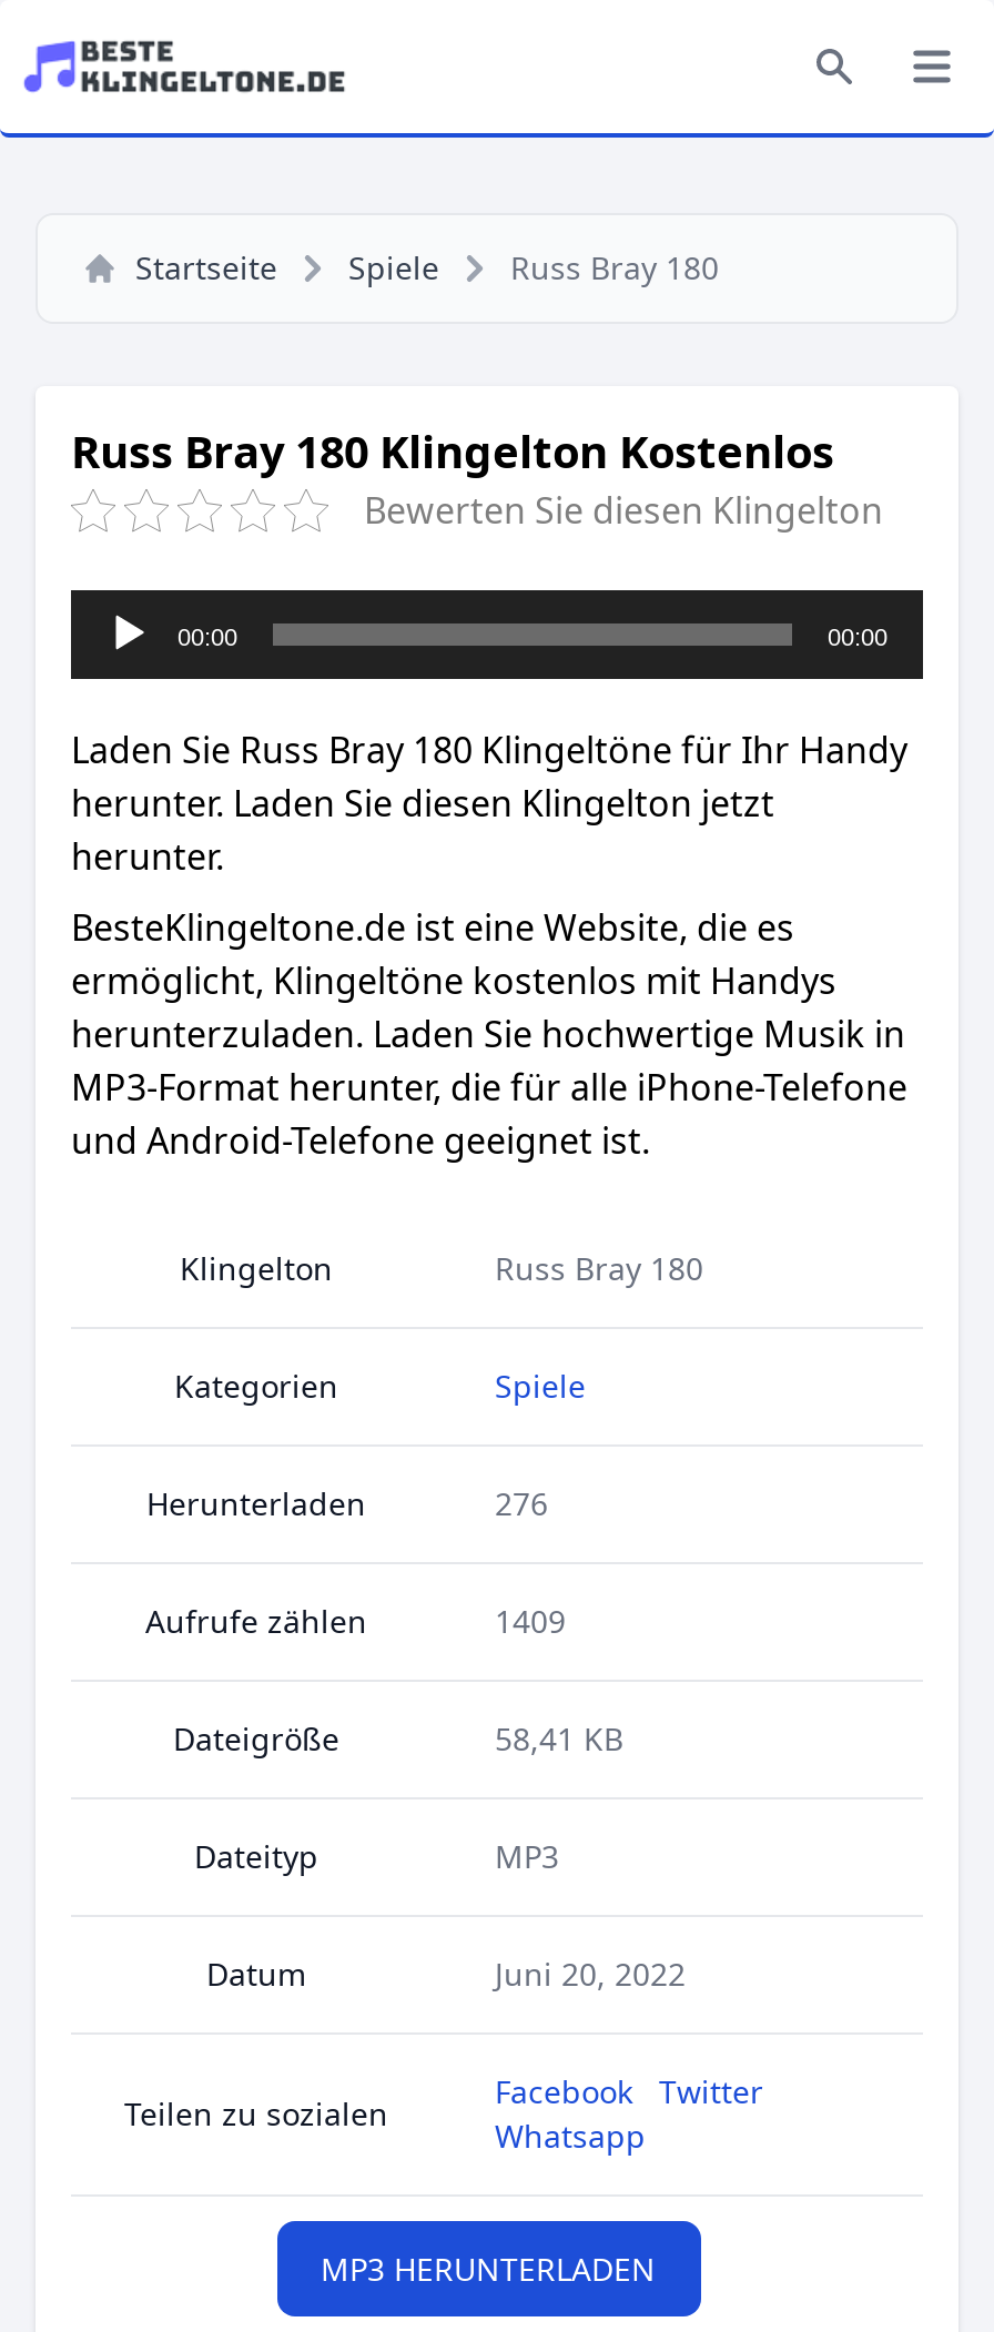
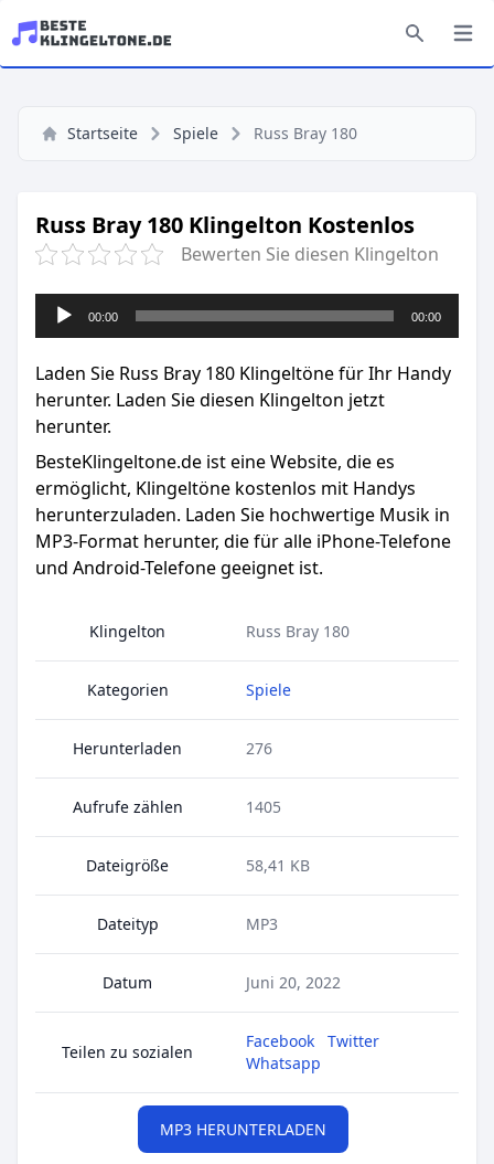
[495,1600,566,1642] 1409 -> [246,796,281,817] 1405

